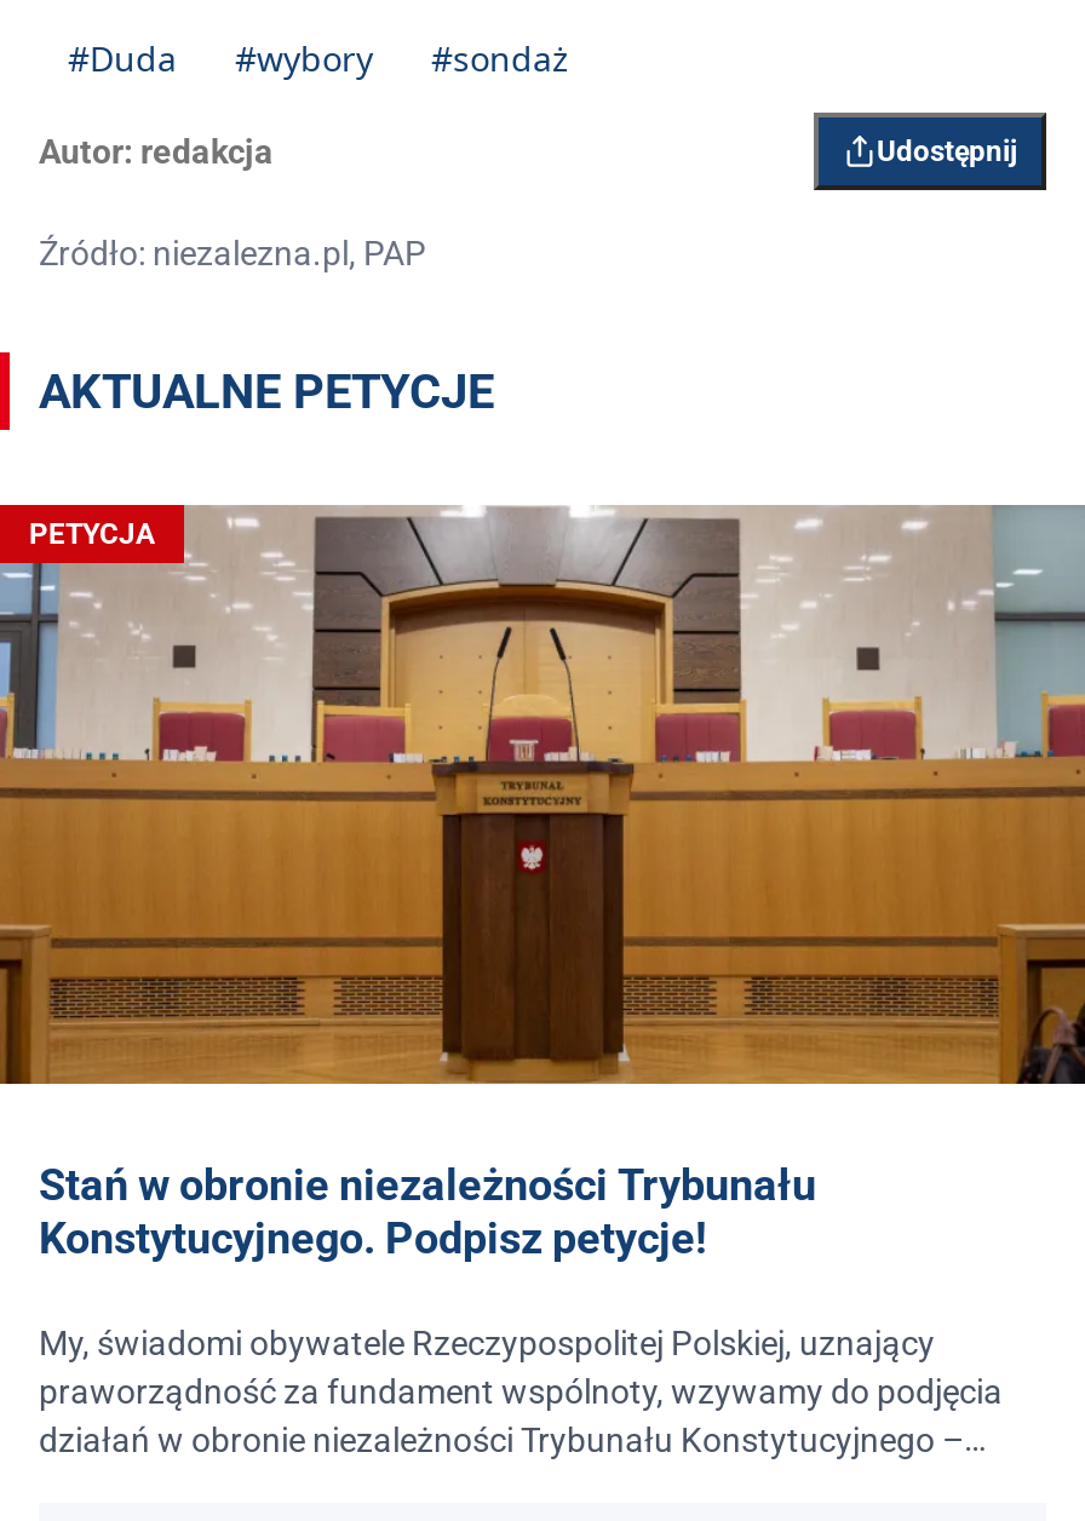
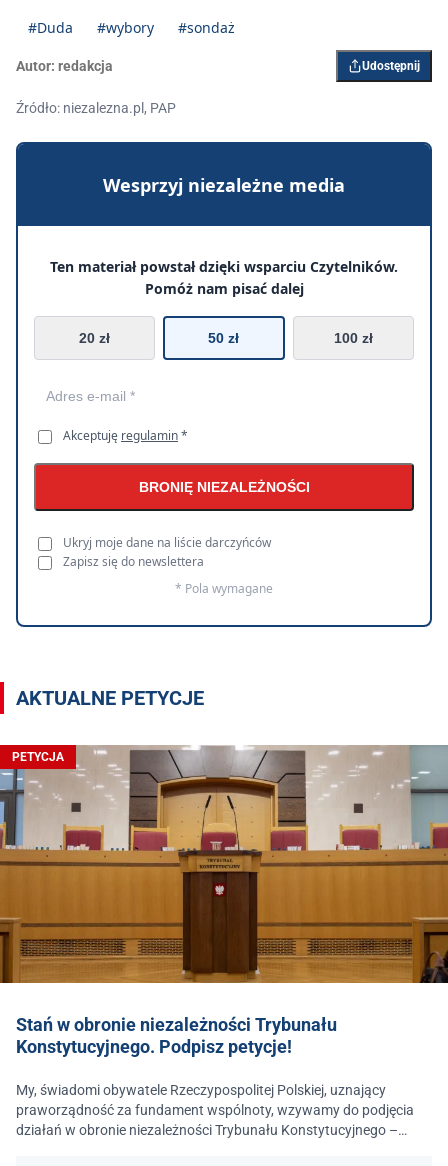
none -> [15,141,433,628] [image] | Wesprzyj niezależne media | Ten materiał powstał dzięki wsparciu Czytelników. | Pomóż nam pisać dalej | 20 zł | 50 zł | 100 zł
none -> [63,427,309,597] Akceptuję regulamin * | BRONIĘ NIEZALEŻNOŚCI | Ukryj moje dane na liście darczyńców | Zapisz się do newslettera | * Pola wymagane

